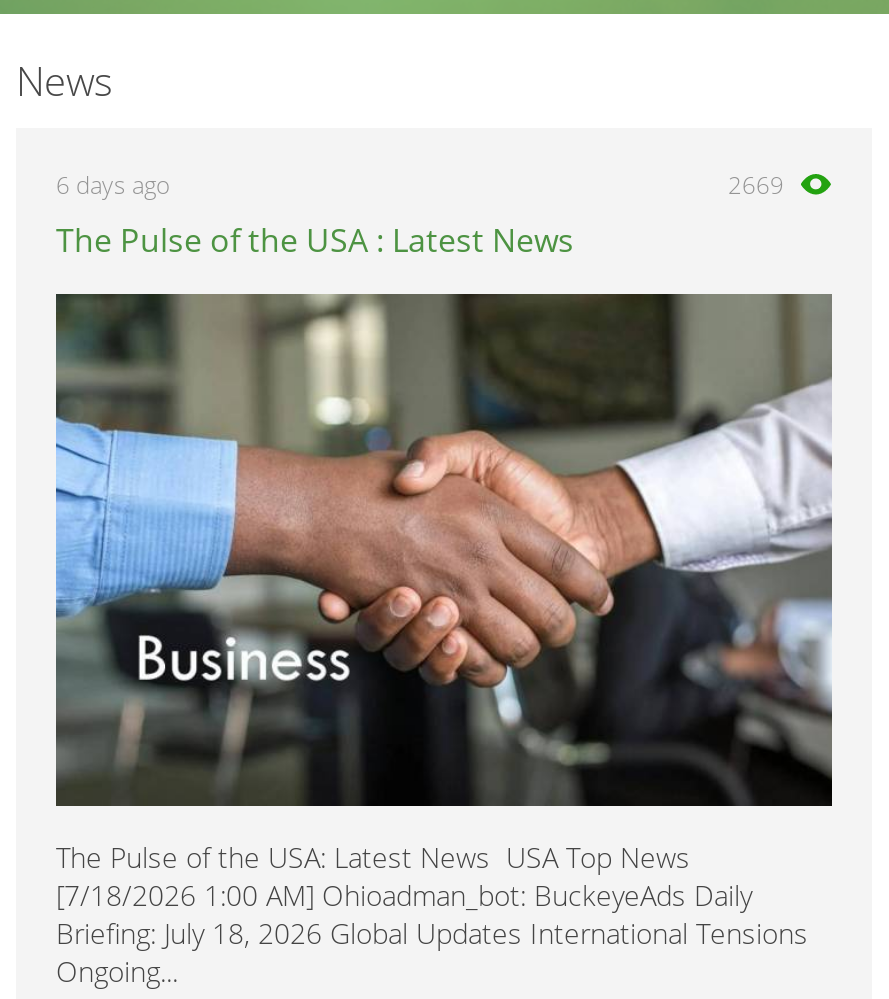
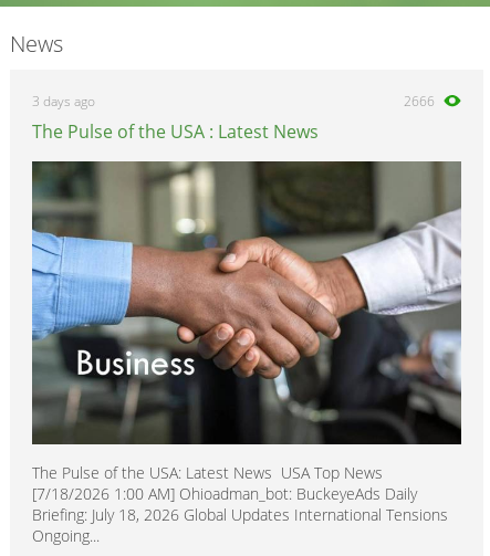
[56,168,170,202] 6 days ago -> [32,92,95,111] 3 days ago
[728,168,784,202] 2669 -> [404,92,435,111] 2666

